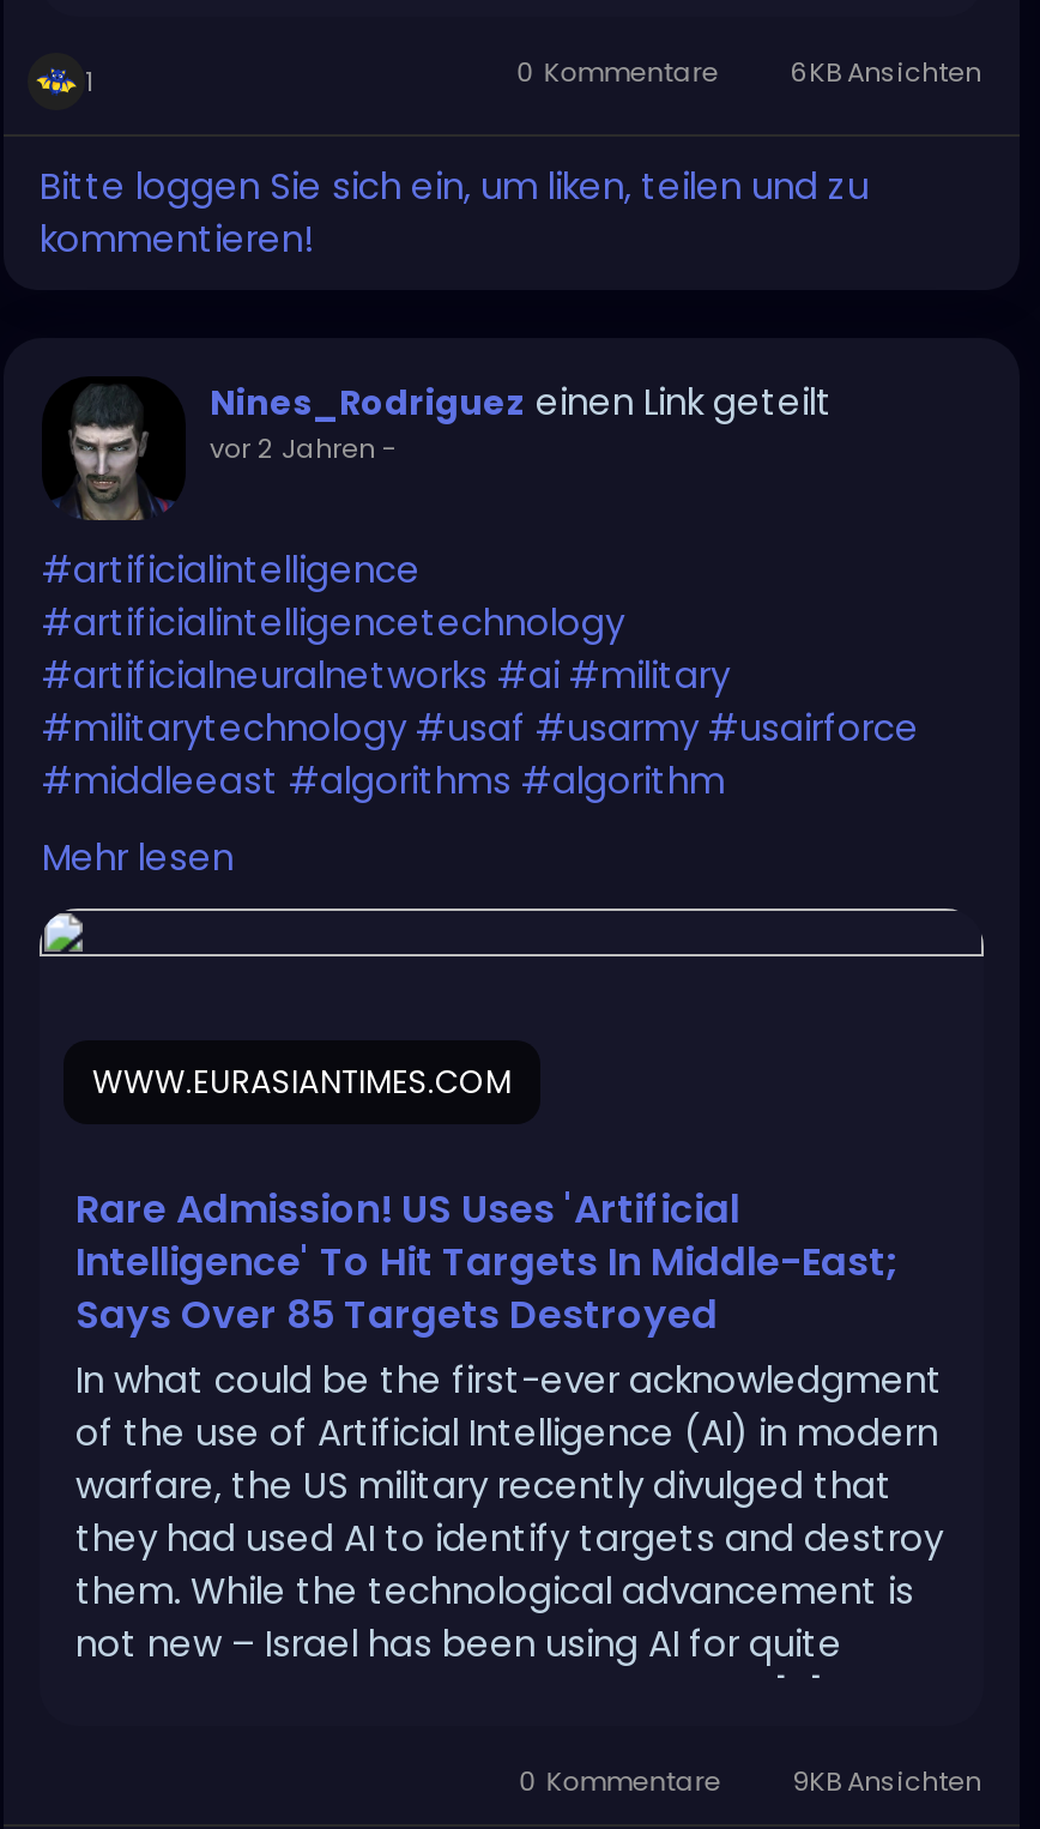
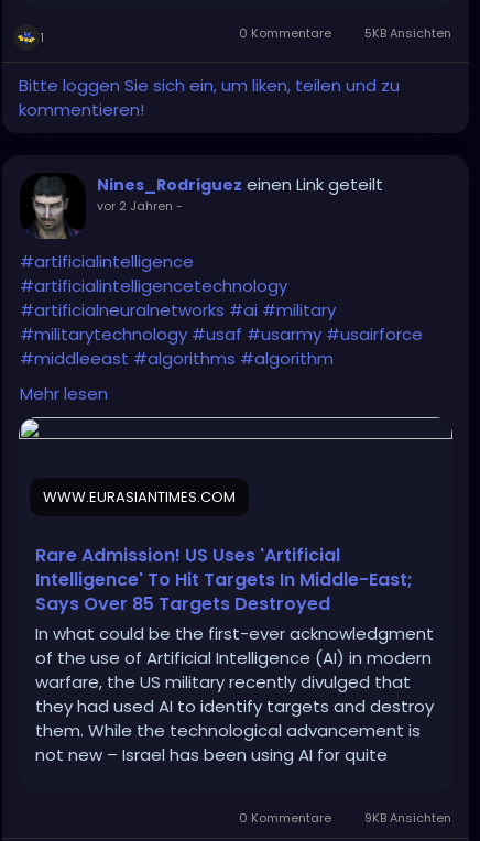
[510,54,981,92] 0 Kommentare 6KB Ansichten -> [236,25,451,42] 0 Kommentare 5KB Ansichten

